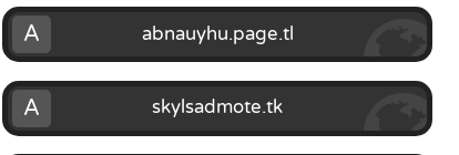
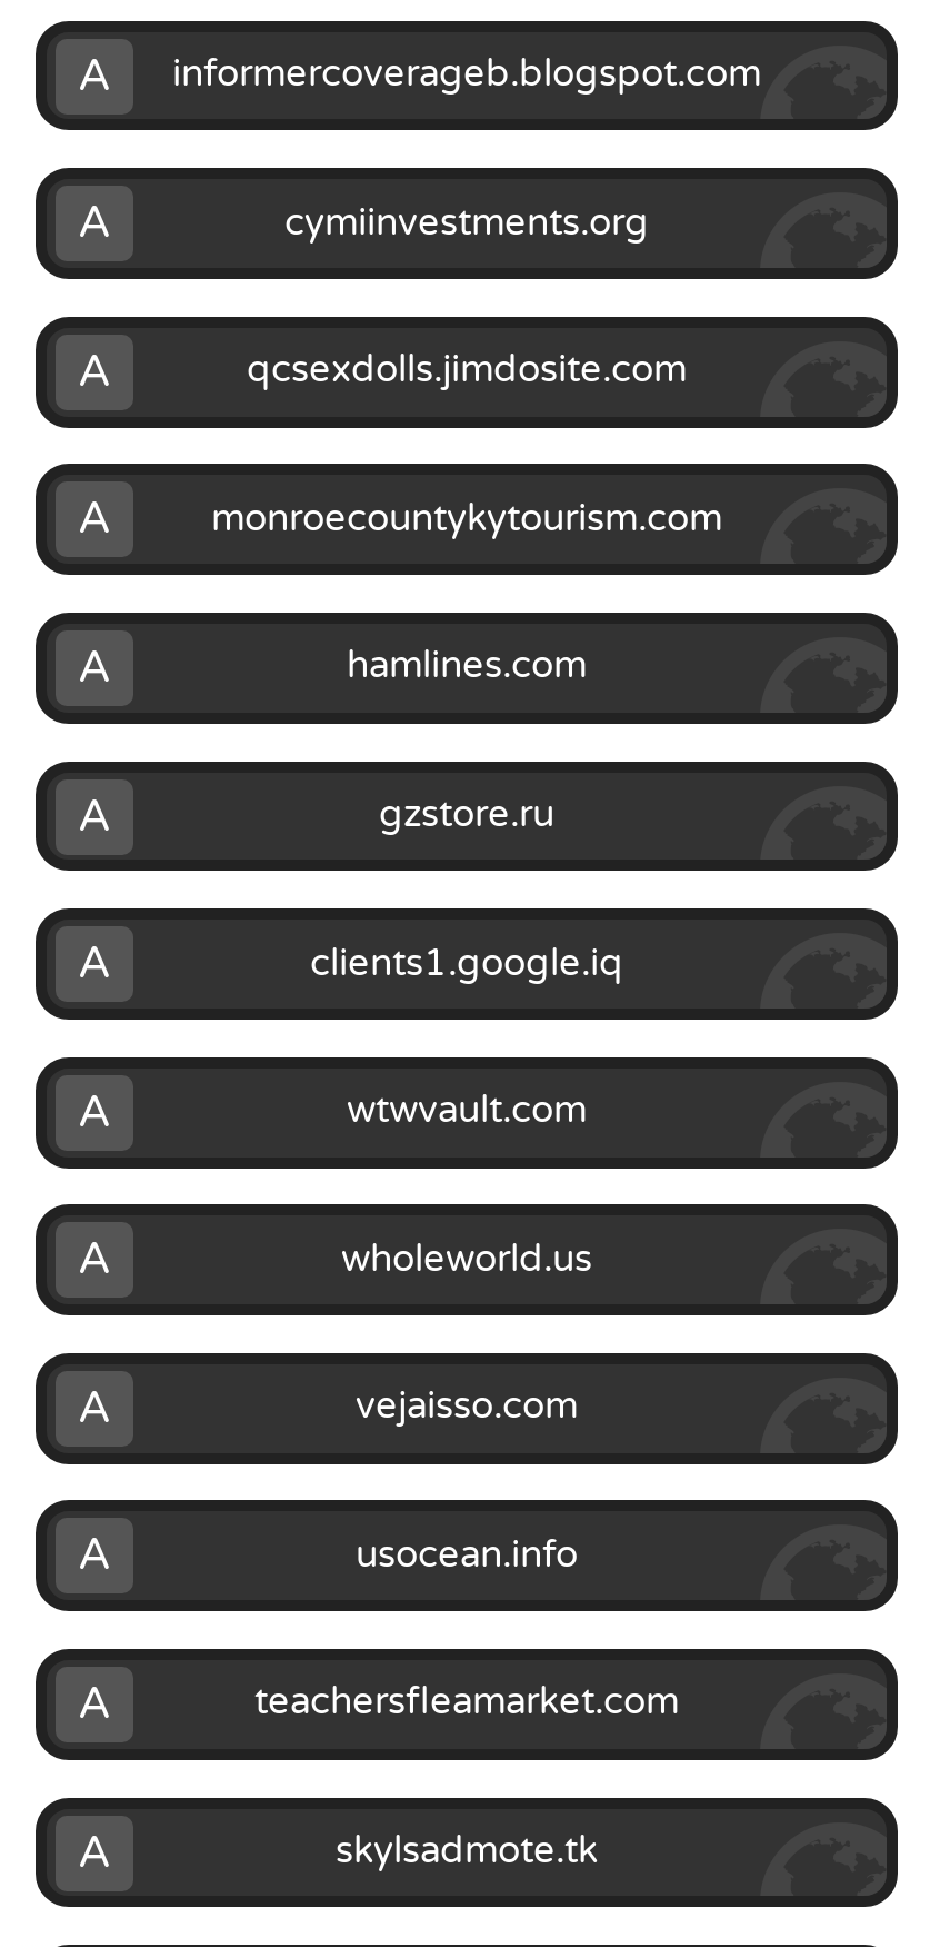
[141,23,293,45] abnauyhu.page.tl -> [78,52,761,1732] informercoverageb.blogspot.com | A | cymiinvestments.org | A | qcsexdolls.jimdosite.com | A | monroecountykytourism.com | A | hamlines.com | A | gzstore.ru | A | clients1.google.iq | A | wtwvault.com | A | wholeworld.us | A | vejaisso.com | A | usocean.info | A | teachersfleamarket.com

